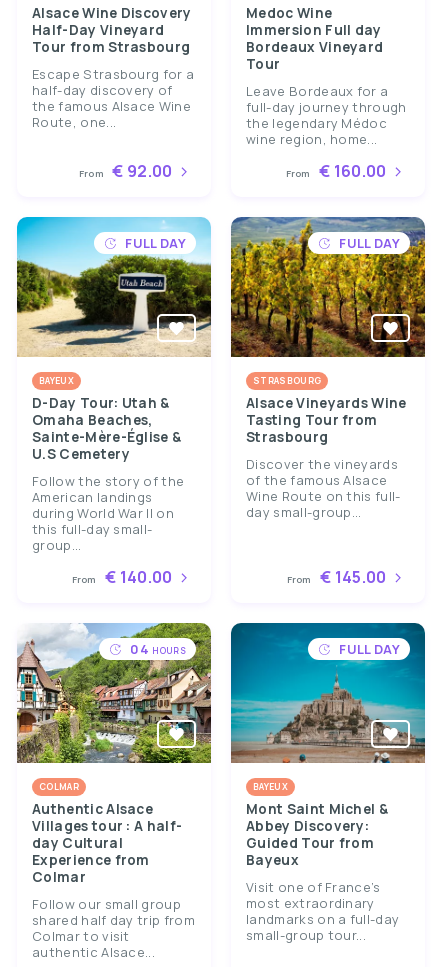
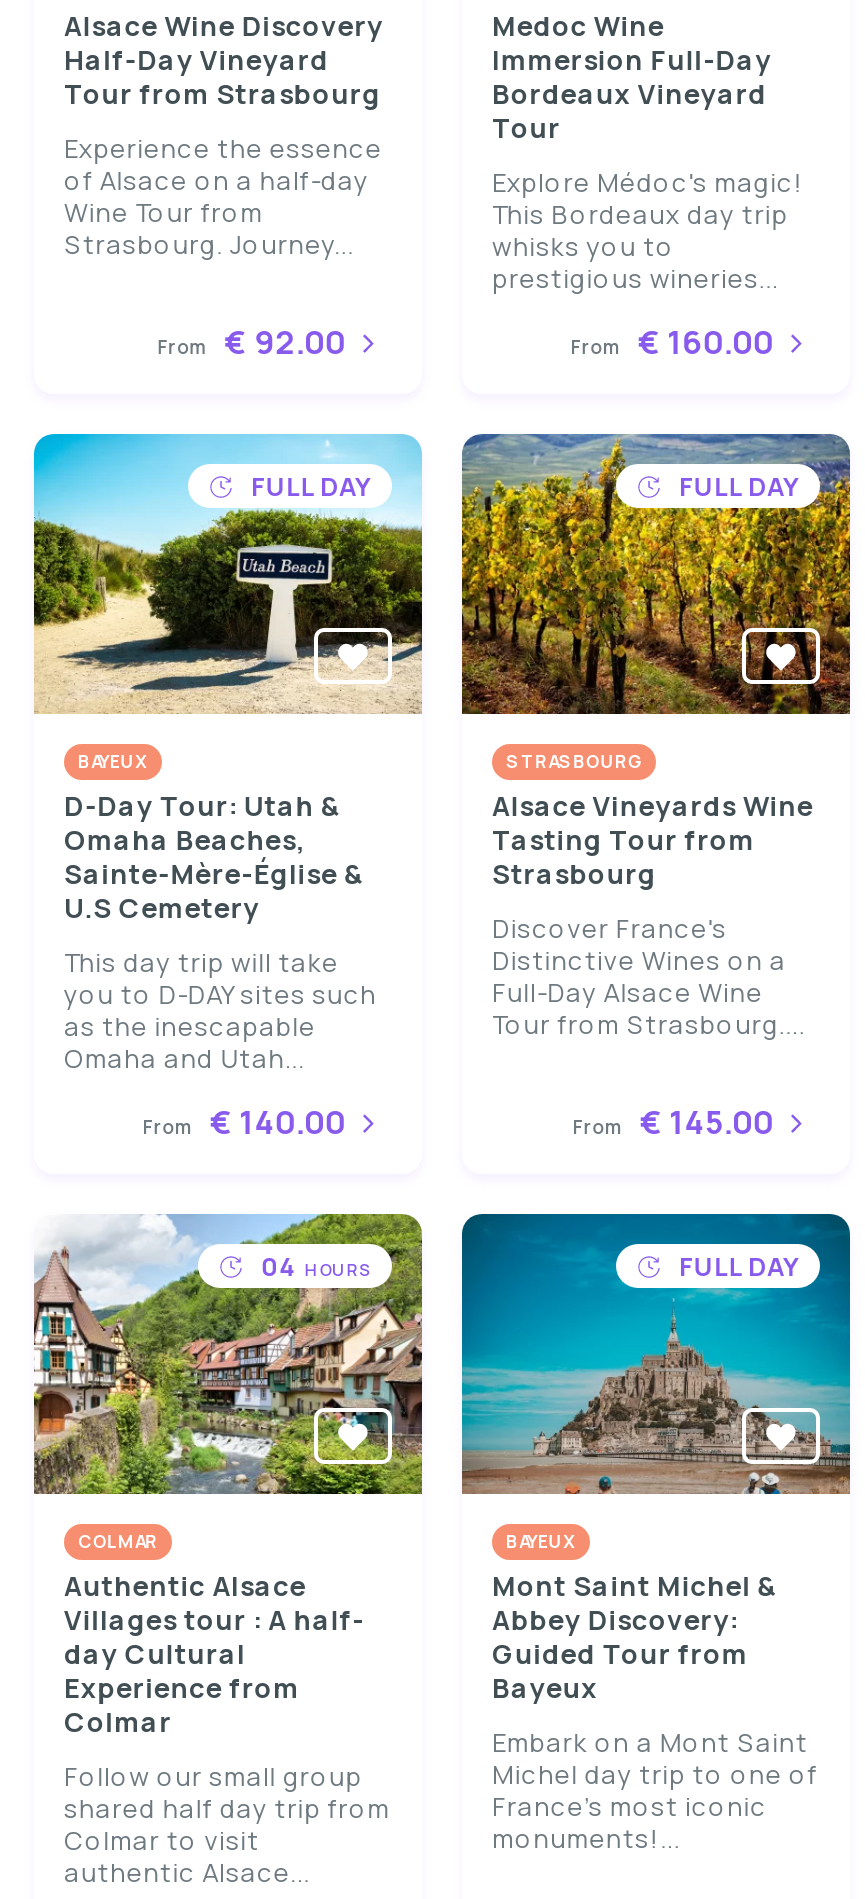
[246,21,382,39] Immersion Full day -> [492,42,772,78] Immersion Full-Day
[32,65,194,131] Escape Strasbourg for a | half-day discovery of | the famous Alsace Wine | Route, one... -> [64,130,382,262] Experience the essence | of Alsace on a half-day | Wine Tour from | Strasbourg. Journey...
[246,82,407,148] Leave Bordeaux for a | full-day journey through | the legendary Médoc | wine region, home... -> [492,164,804,296] Explore Médoc's magic! | This Bordeaux day trip | whisks you to | prestigious wineries...
[246,455,401,521] Discover the vineyards | of the famous Alsace | Wine Route on this full- | day small-group... -> [492,910,805,1042] Discover France's | Distinctive Wines on a | Full-Day Alsace Wine | Tour from Strasbourg....
[32,472,184,554] Follow the story of the | American landings | during World War II on | this full-day small- | group... -> [64,944,377,1076] This day trip will take | you to D-DAY sites such | as the inescapable | Omaha and Utah...
[246,878,399,944] Visit one of France’s | most extraordinary | landmarks on a full-day | small-group tour... -> [492,1724,818,1856] Embark on a Mont Saint | Michel day trip to one of | France’s most iconic | monuments!...

